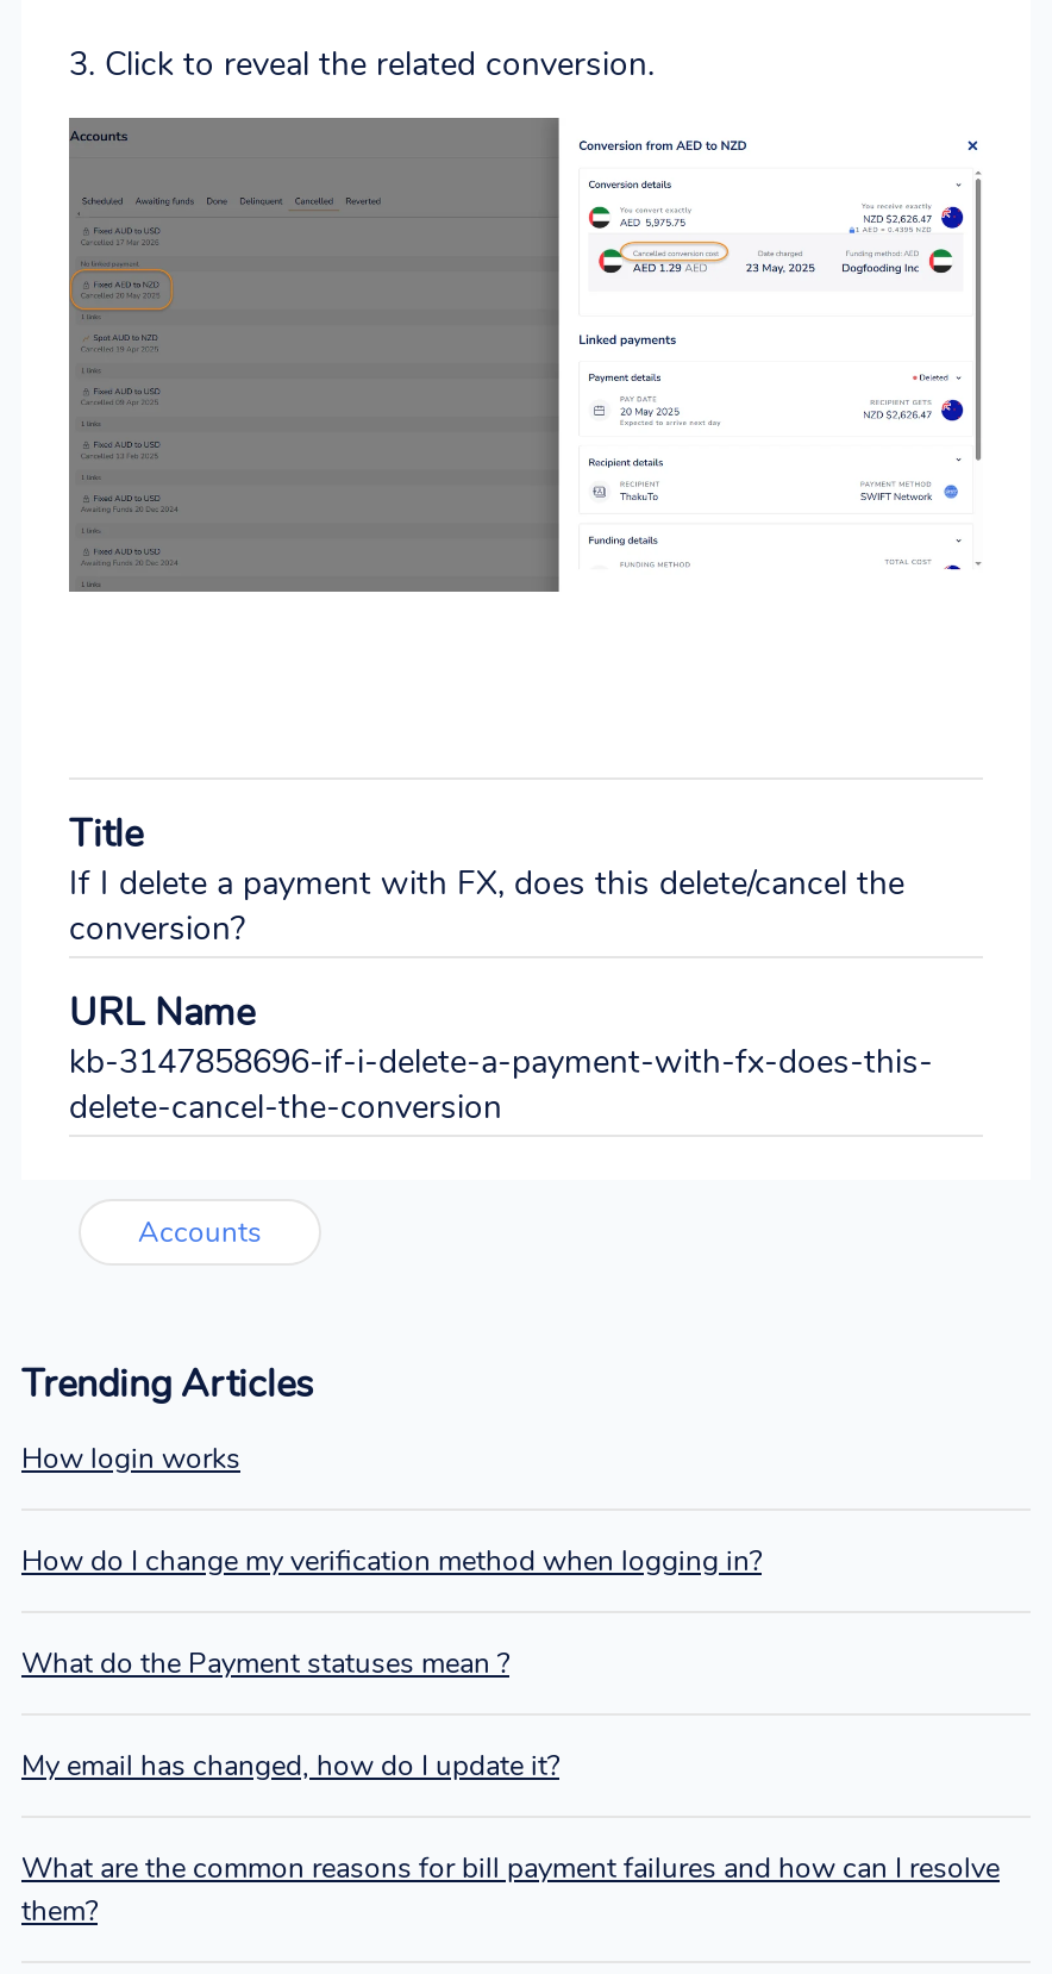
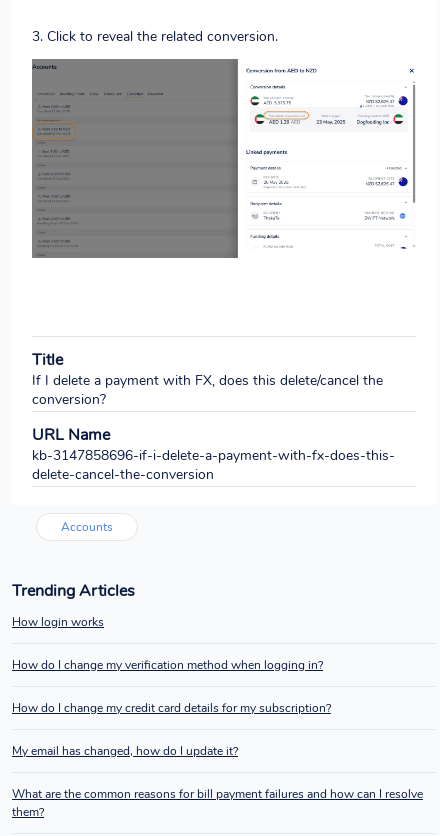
[21,1644,509,1682] What do the Payment statuses mean ? -> [12,700,331,716] How do I change my credit card details for my subscription?

